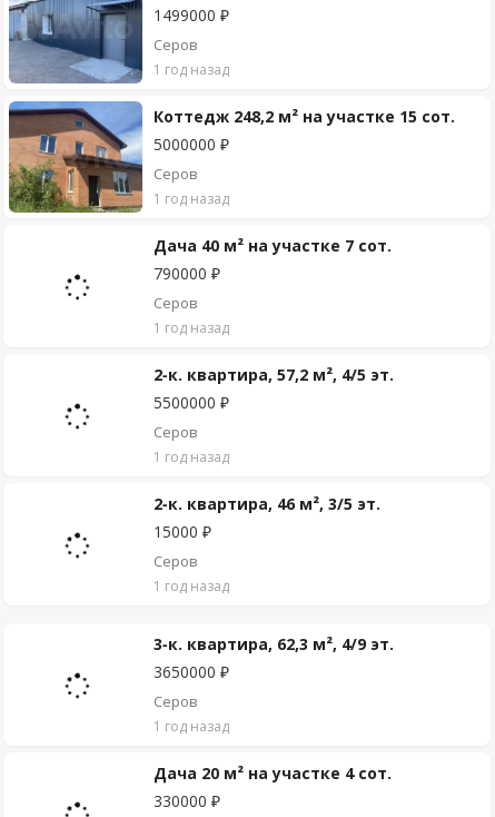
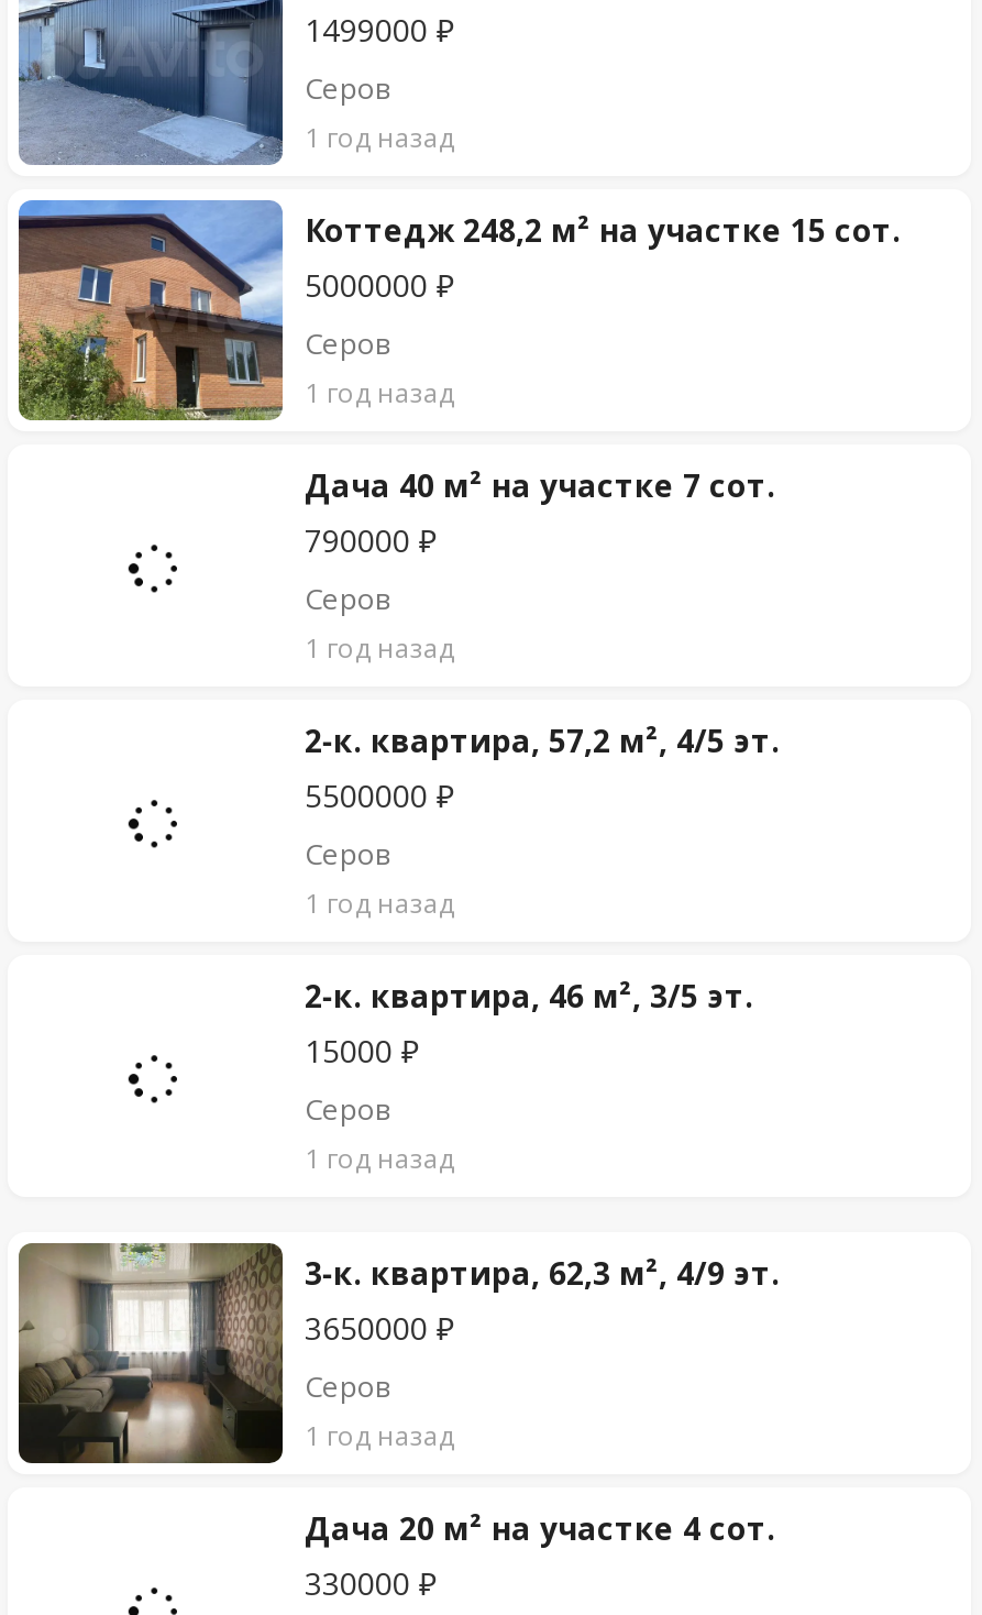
none -> [16,1241,285,1465] [image]

